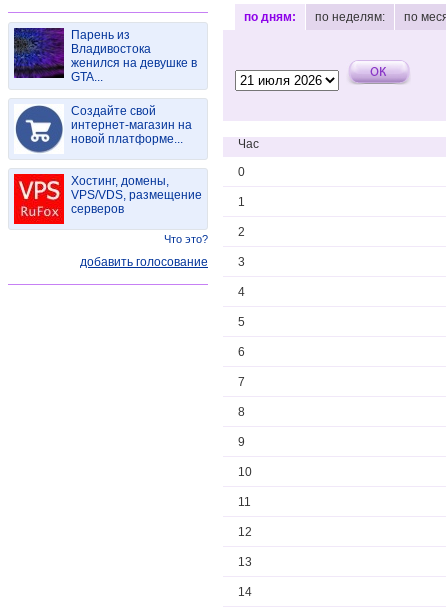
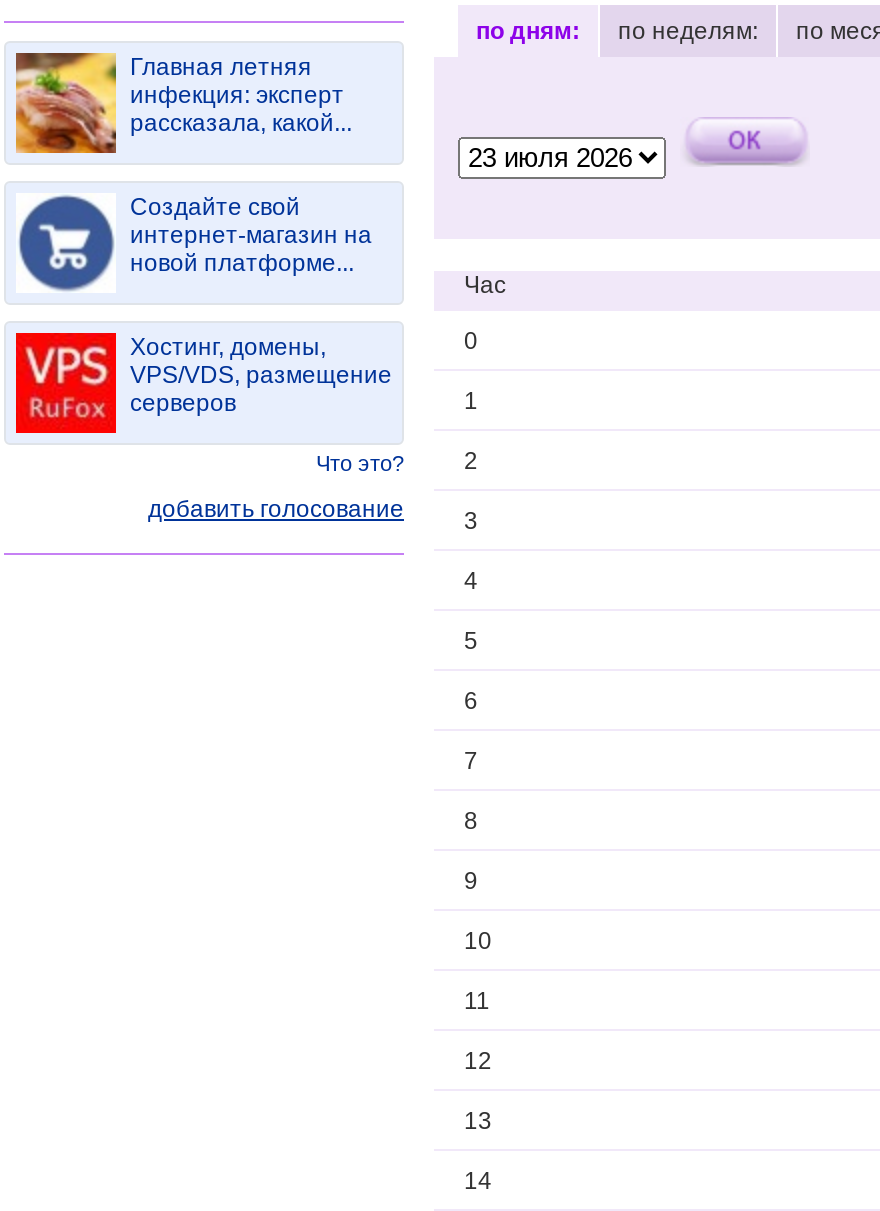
[13,27,197,84] [image] | Парень из | Владивостока | женился на девушке в | GTA... -> [14,51,352,155] [image] | Главная летняя | инфекция: эксперт | рассказала, какой...

